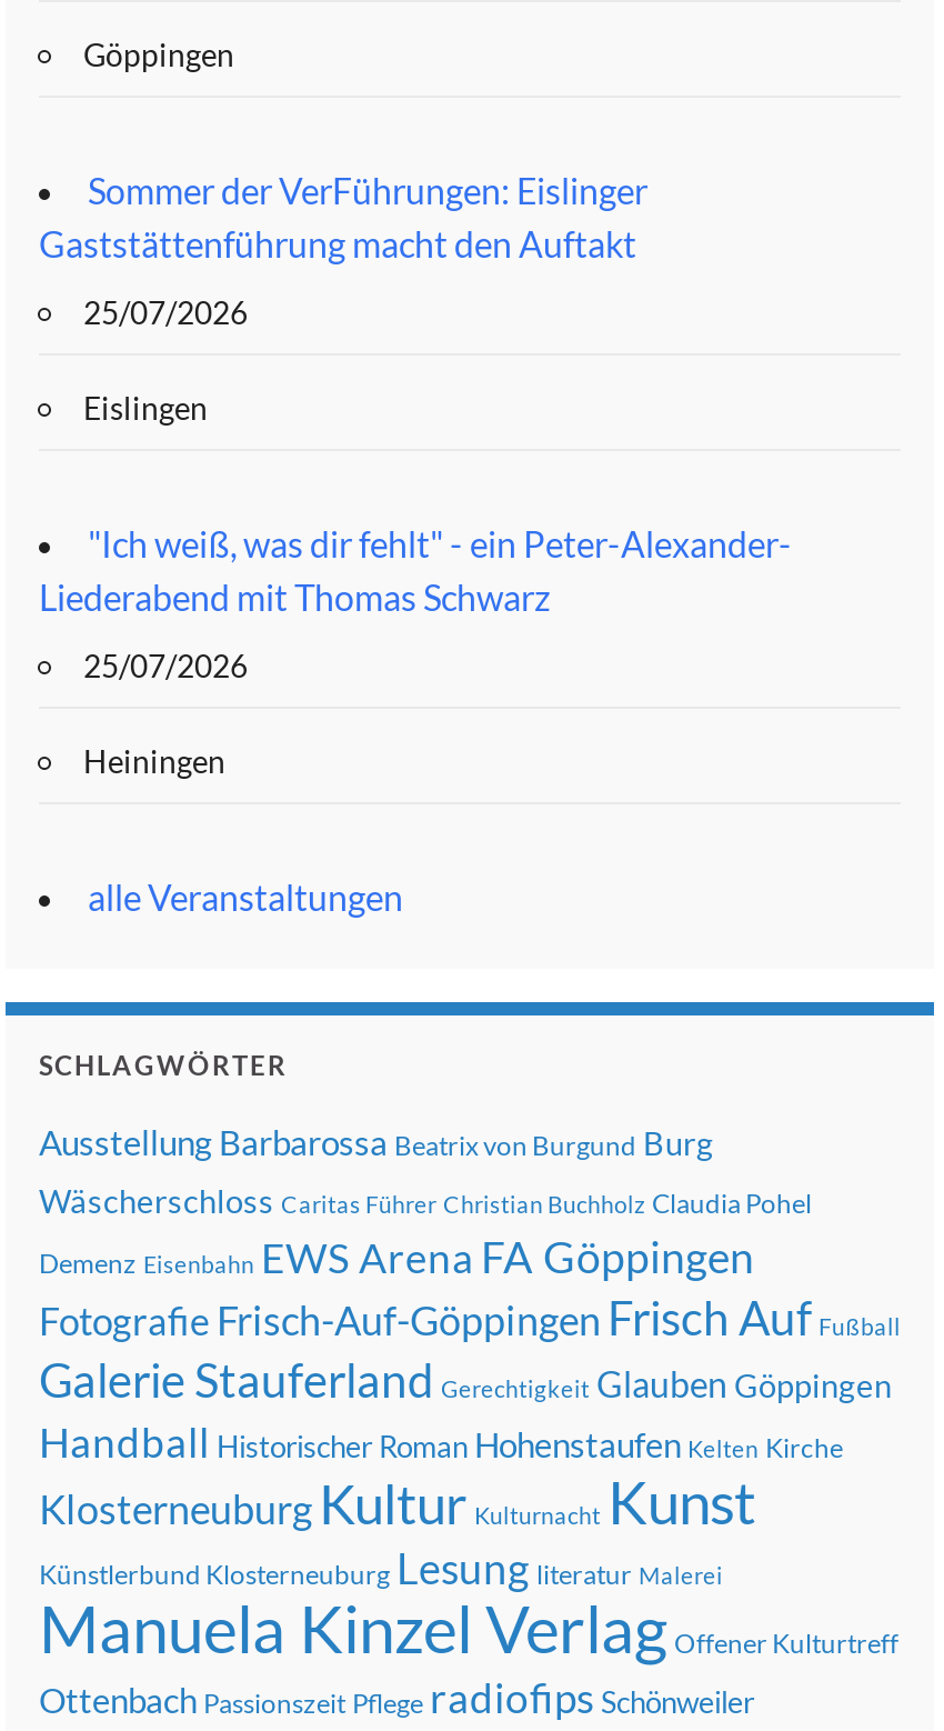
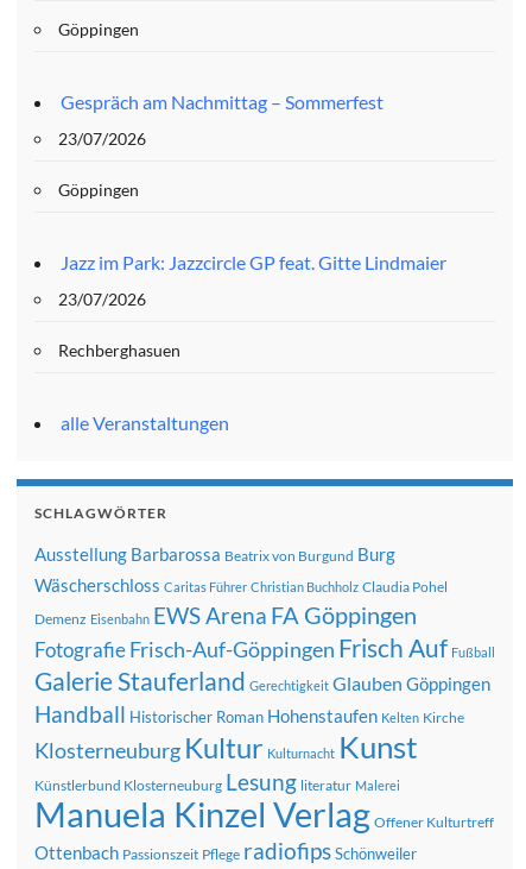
[39,169,647,265] Sommer der VerFührungen: Eislinger | Gaststättenführung macht den Auftakt -> [61,90,384,113] Gespräch am Nachmittag – Sommerfest
[83,294,248,331] 25/07/2026 -> [58,129,146,149] 23/07/2026
[83,389,208,427] Eislingen -> [58,180,139,200] Göppingen
[39,522,792,618] "Ich weiß, was dir fehlt" - ein Peter-Alexander- | Liederabend mit Thomas Schwarz -> [61,251,446,274] Jazz im Park: Jazzcircle GP feat. Gitte Lindmaier
[83,647,248,685] 25/07/2026 -> [58,289,146,309] 23/07/2026
[83,742,225,780] Heiningen -> [58,340,180,360] Rechberghasuen

